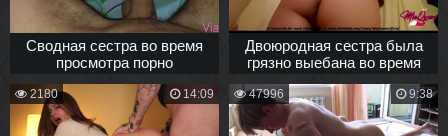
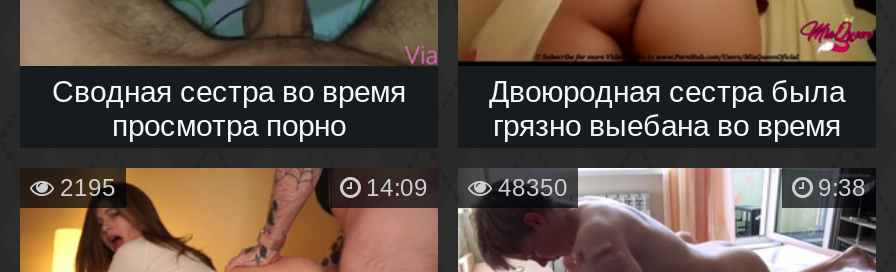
[27,87,58,101] 2180 -> [54,175,116,203] 2195
[246,87,284,101] 47996 -> [492,175,568,203] 48350

